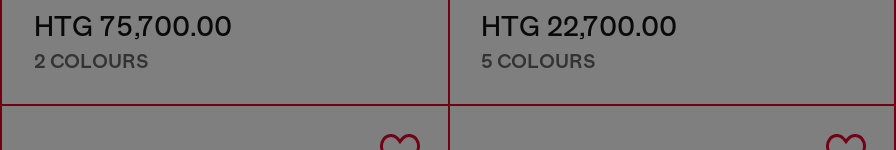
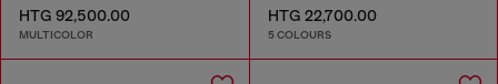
[34,10,232,75] HTG 75,700.00 | 2 COLOURS -> [19,6,130,42] HTG 92,500.00 | MULTICOLOR

